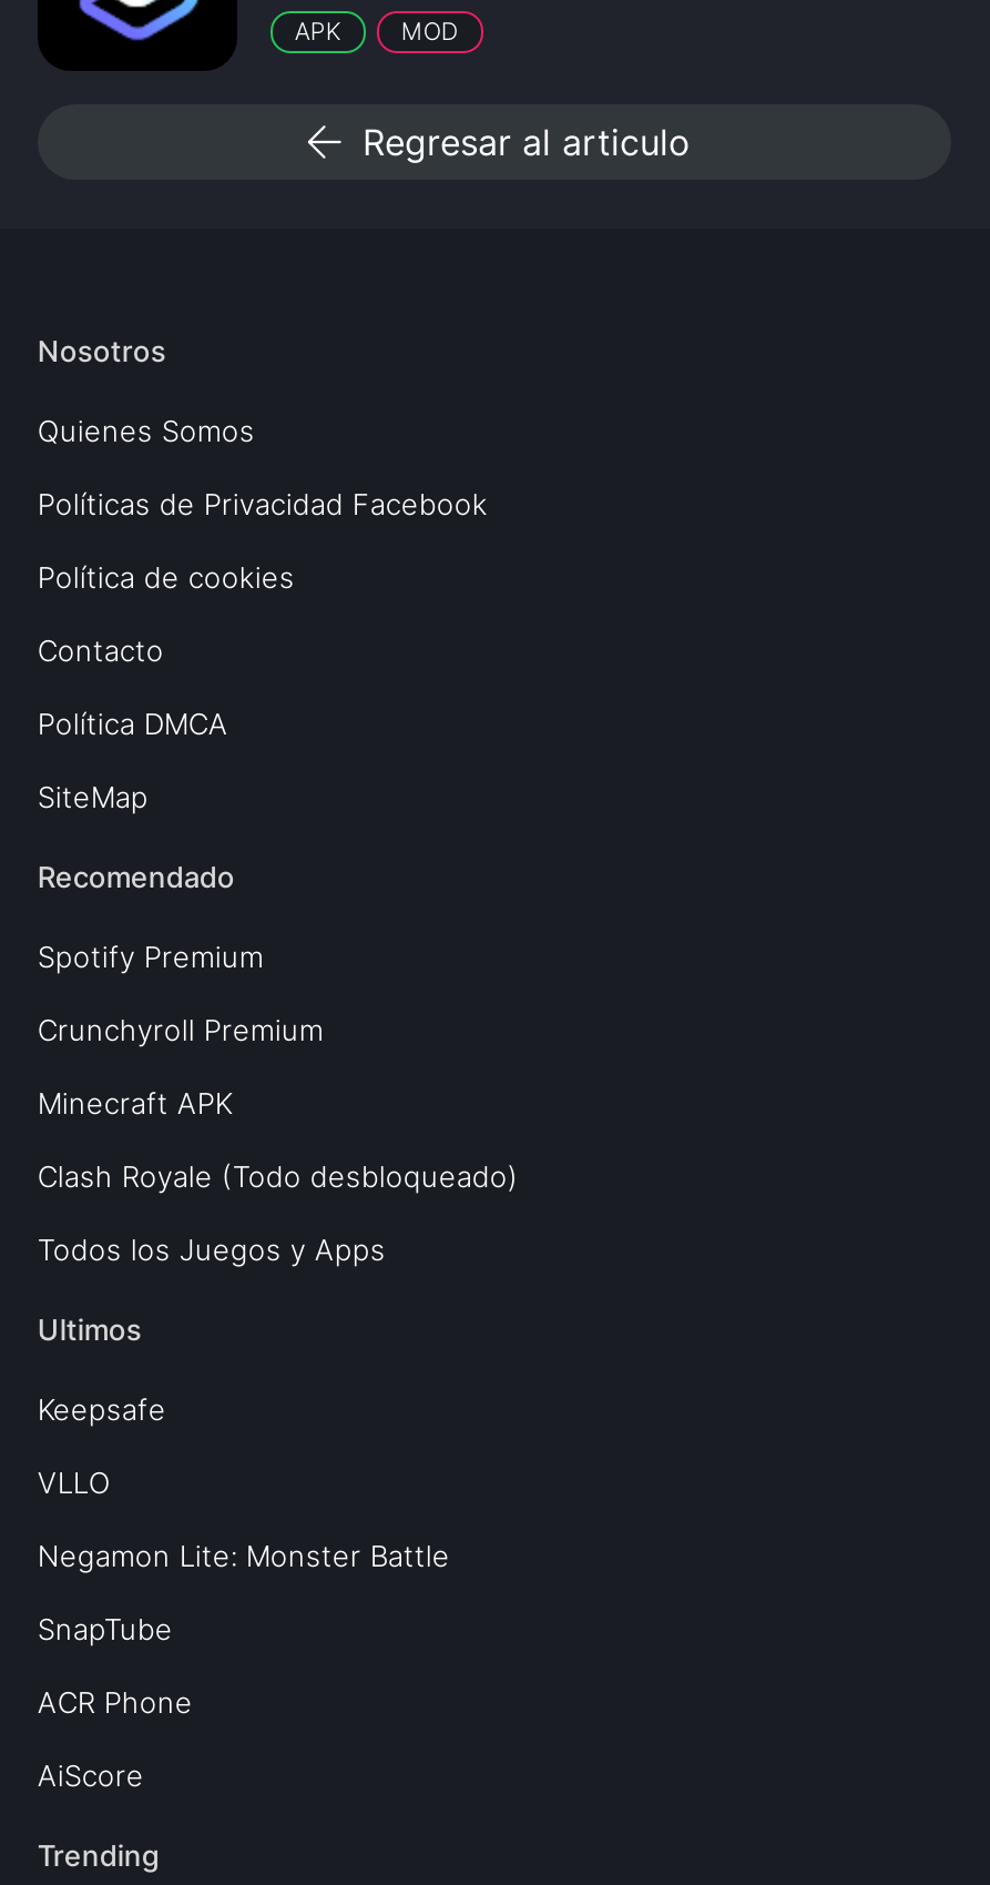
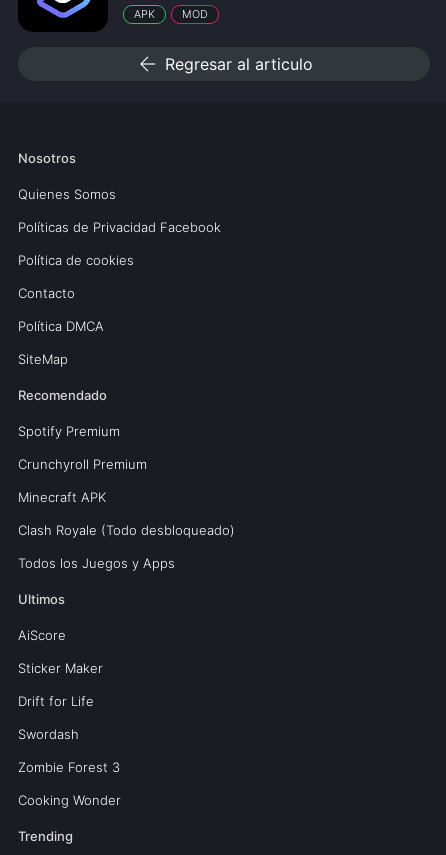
[37,1390,450,1719] Keepsafe | VLLO | Negamon Lite: Monster Battle | SnapTube | ACR Phone -> none
moved [37,1756,144,1792] -> [18,626,66,642]: AiScore
none -> [18,659,121,807] Sticker Maker | Drift for Life | Swordash | Zombie Forest 3 | Cooking Wonder

